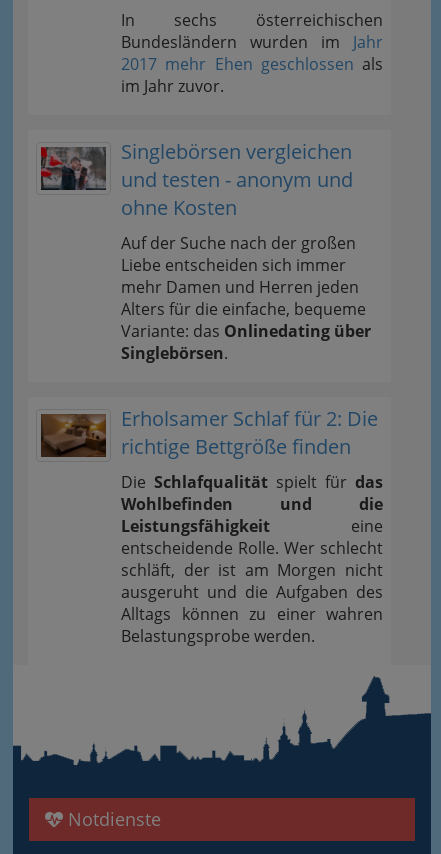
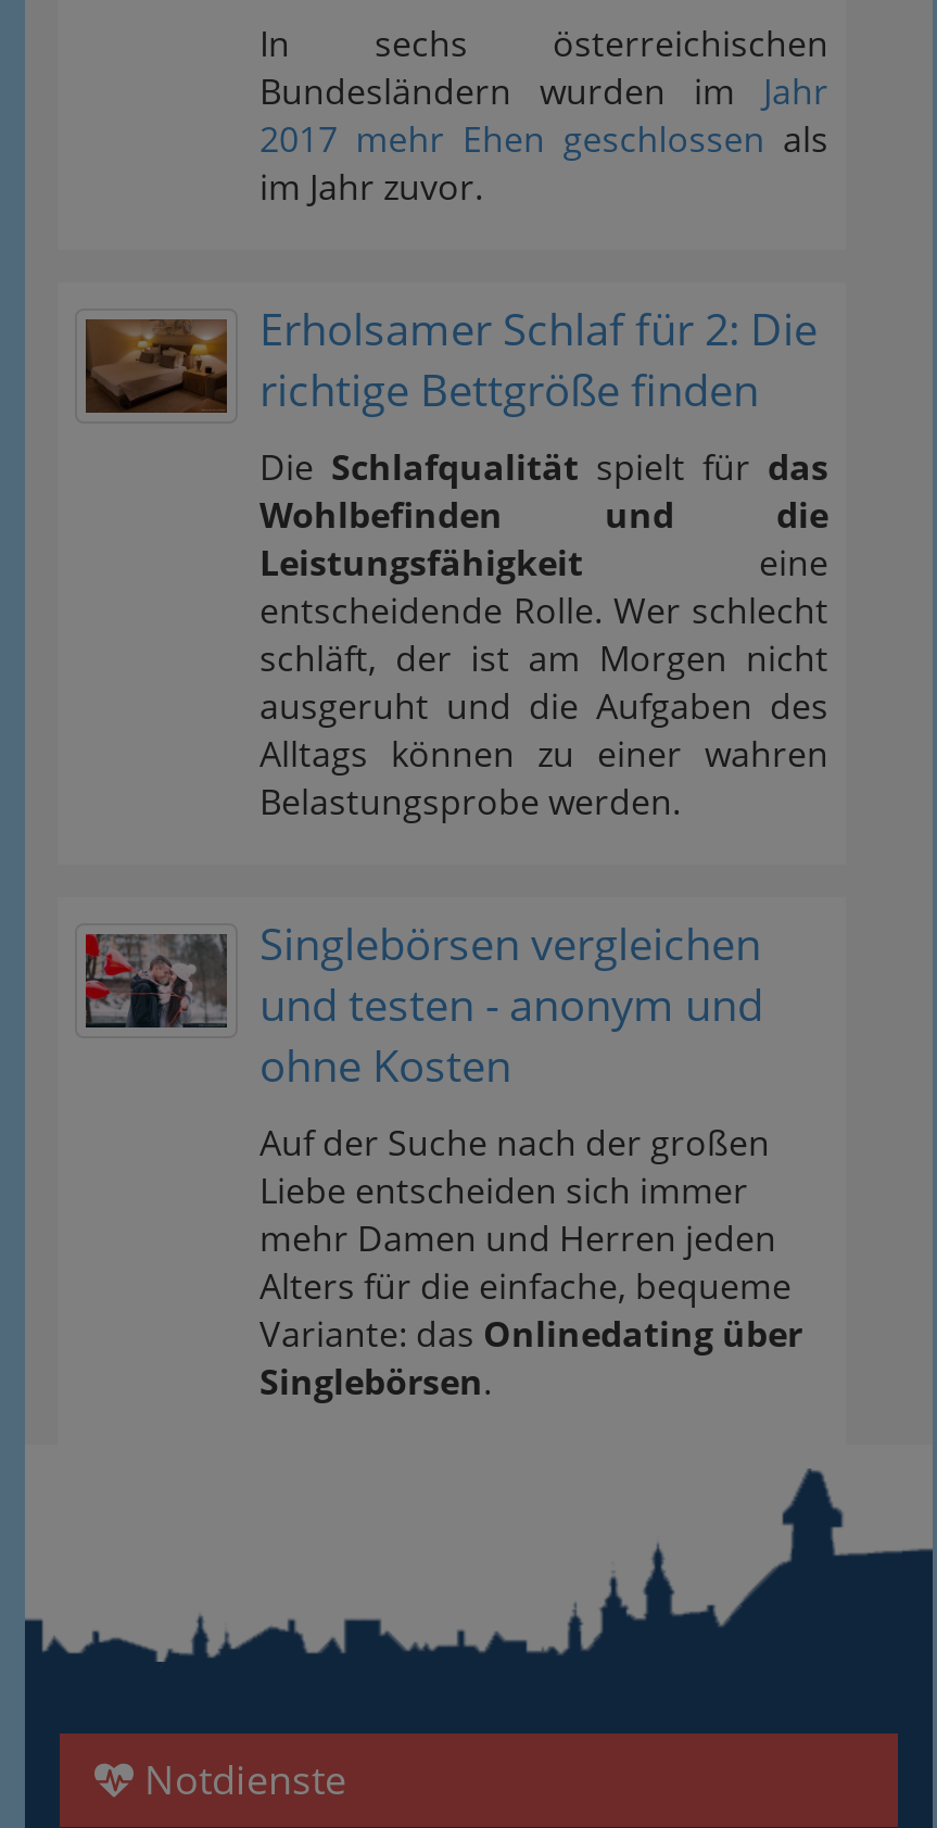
moved [40,138,371,364] -> [84,914,802,1405]: [image] | Singlebörsen vergleichen | und testen - anonym und | ... | Variante: das Onlinedating über | Singlebörsen.
moved [40,405,383,647] -> [84,299,828,825]: [image] | Erholsamer Schlaf für 2: Die | richtige Bettgröße finden | ... | Alltags können zu einer wahren | Belastungsprobe werden.

